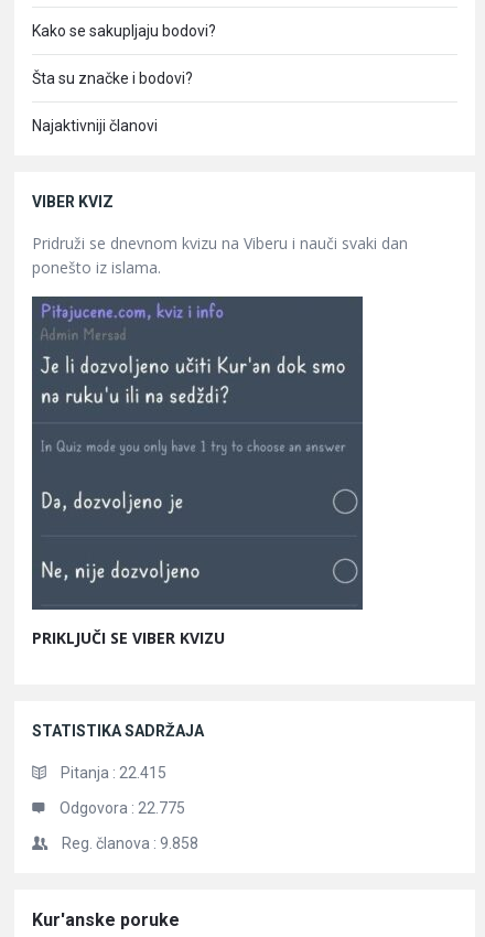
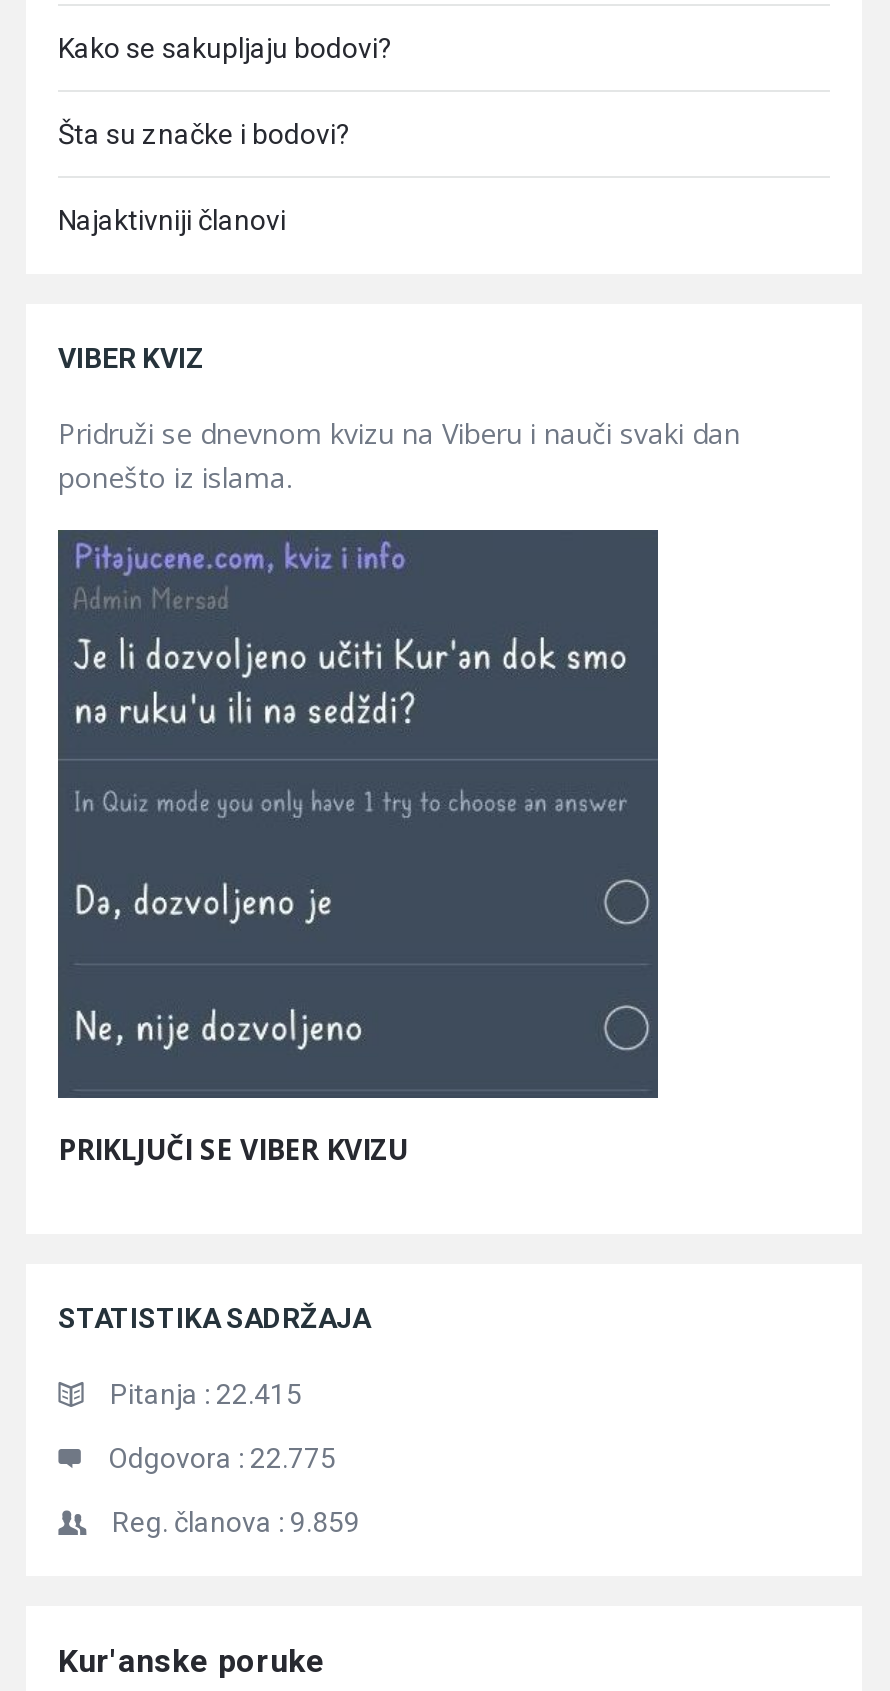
[62,834,198,852] Reg. članova : 9.858 -> [112,1505,360,1537] Reg. članova : 9.859

